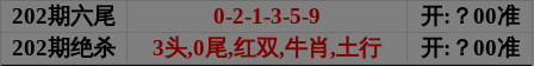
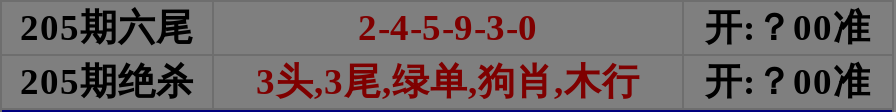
[12,4,116,29] 202期六尾 -> [20,7,194,49] 205期六尾
[213,4,321,29] 0-2-1-3-5-9 -> [358,7,538,49] 2-4-5-9-3-0
[12,36,116,60] 202期绝杀 -> [20,61,194,103] 205期绝杀
[153,36,381,60] 3头,0尾,红双,牛肖,土行 -> [256,61,640,103] 3头,3尾,绿单,狗肖,木行

